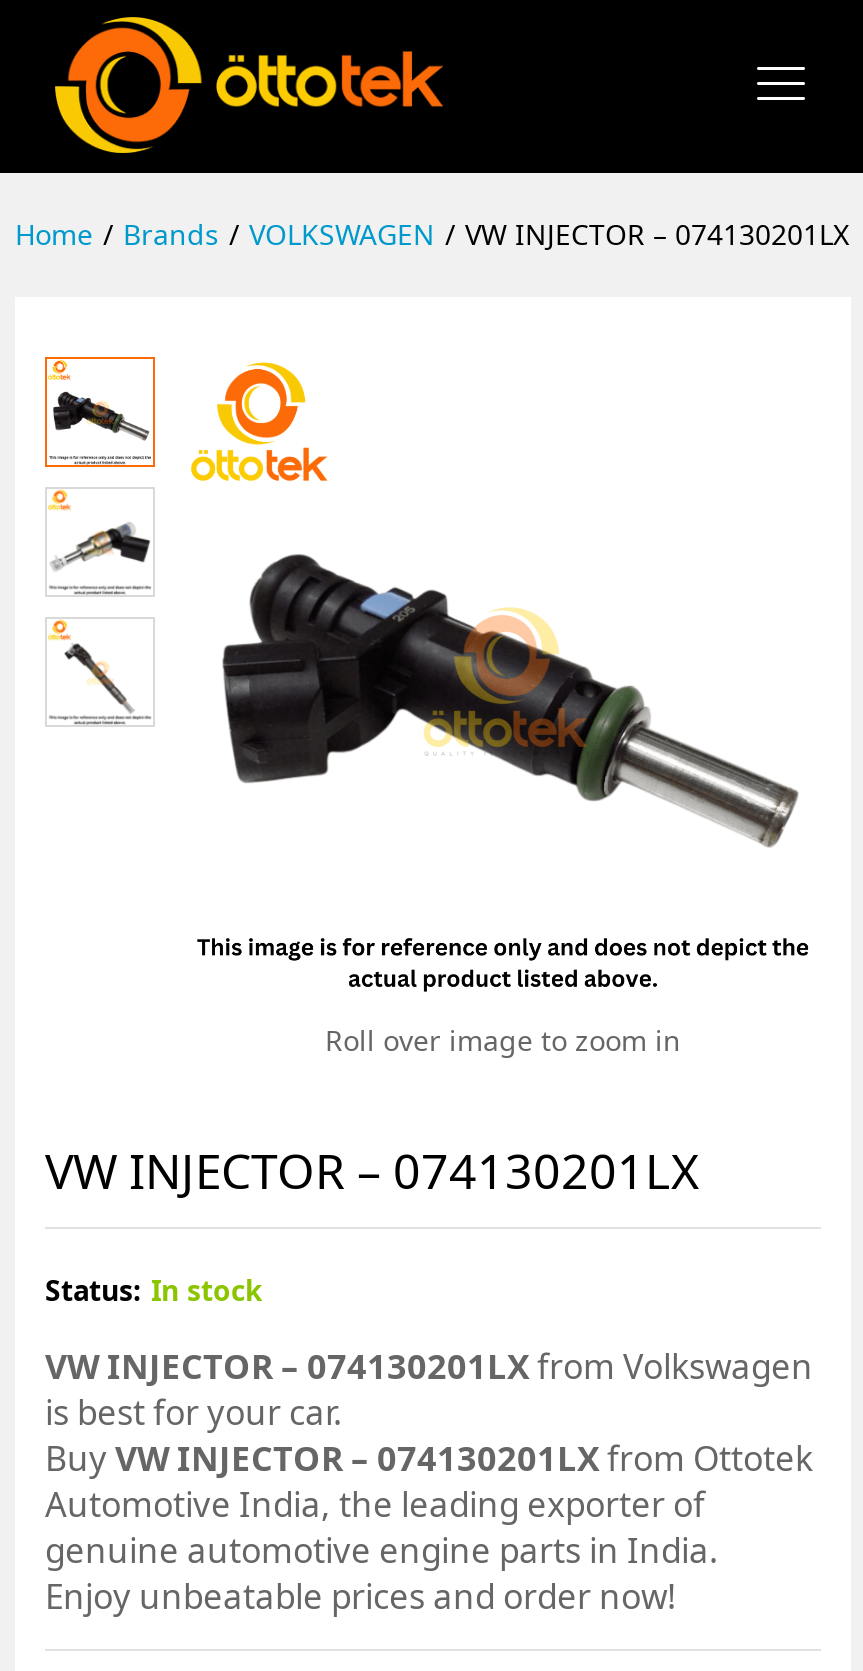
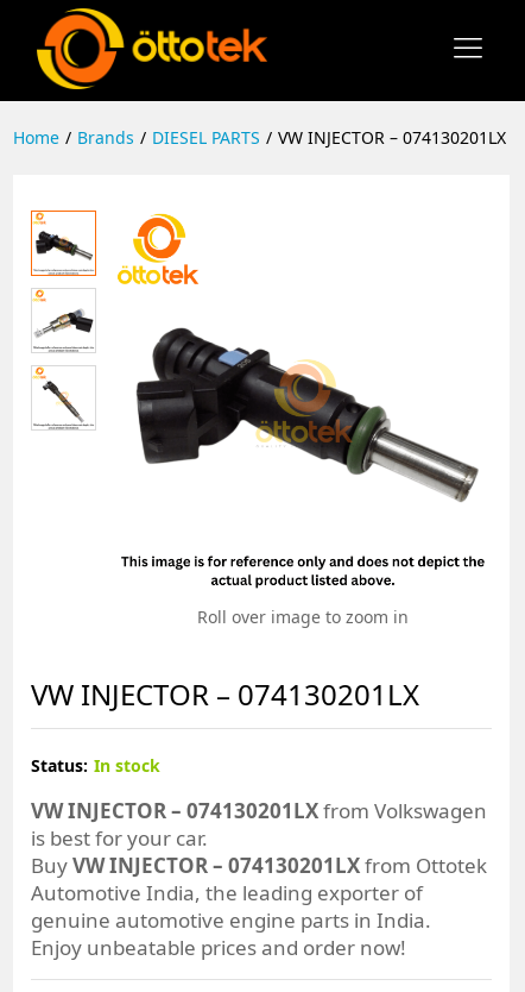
[15,215,849,253] Home / Brands / VOLKSWAGEN / VW INJECTOR – 074130201LX -> [13,126,506,149] Home / Brands / DIESEL PARTS / VW INJECTOR – 074130201LX

